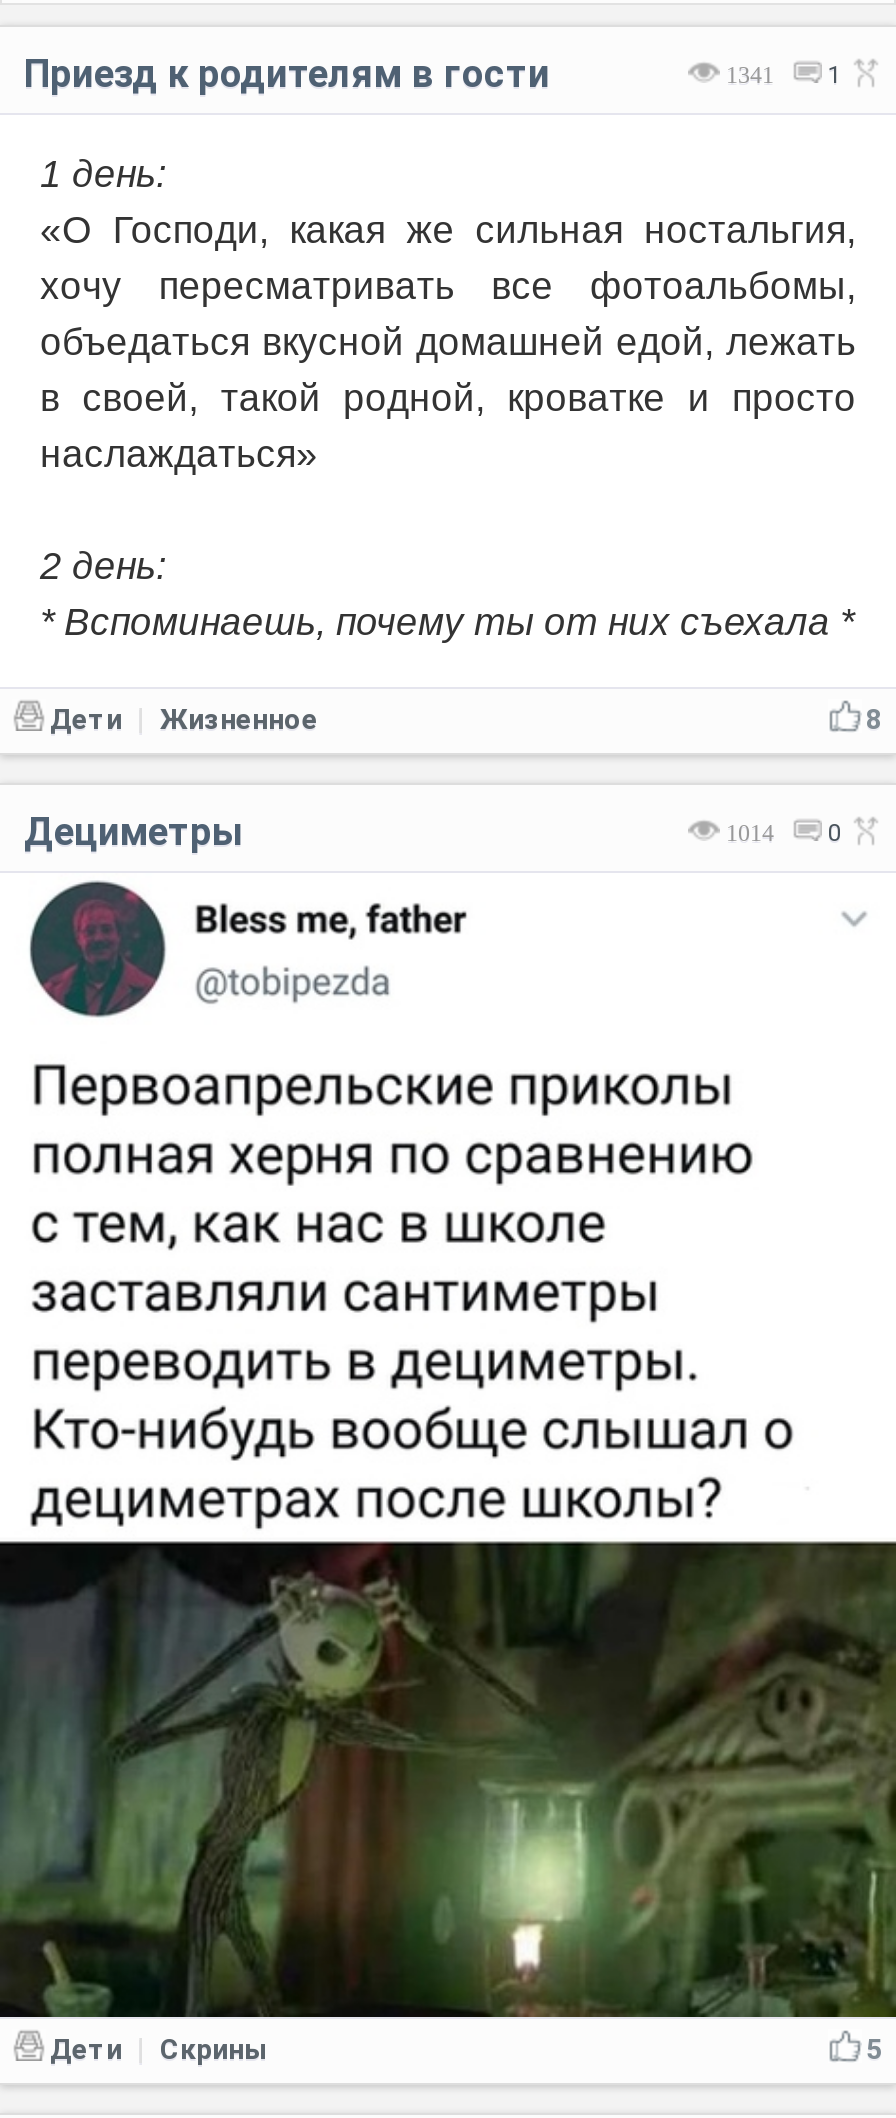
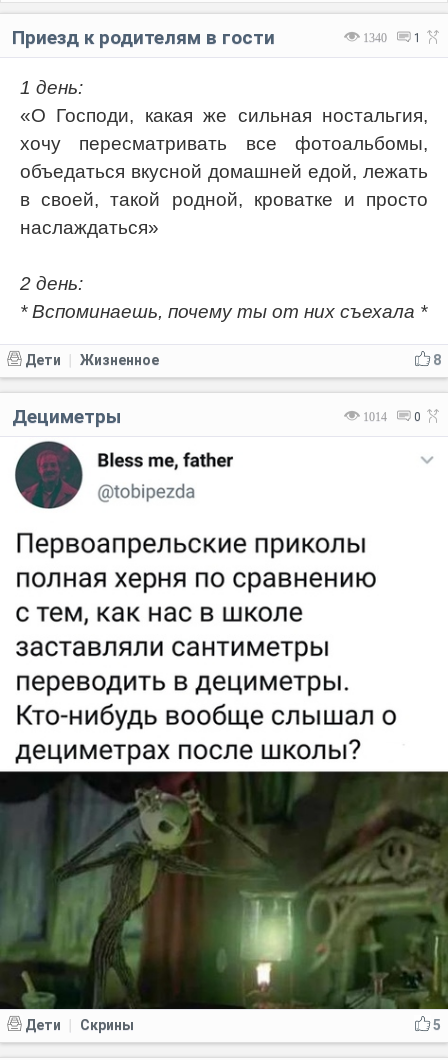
[726,61,842,89] 1341 1 -> [363,31,421,45] 1340 1

